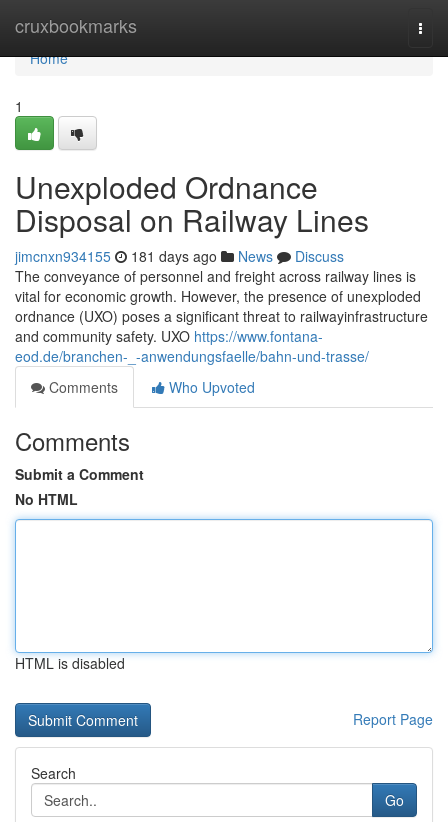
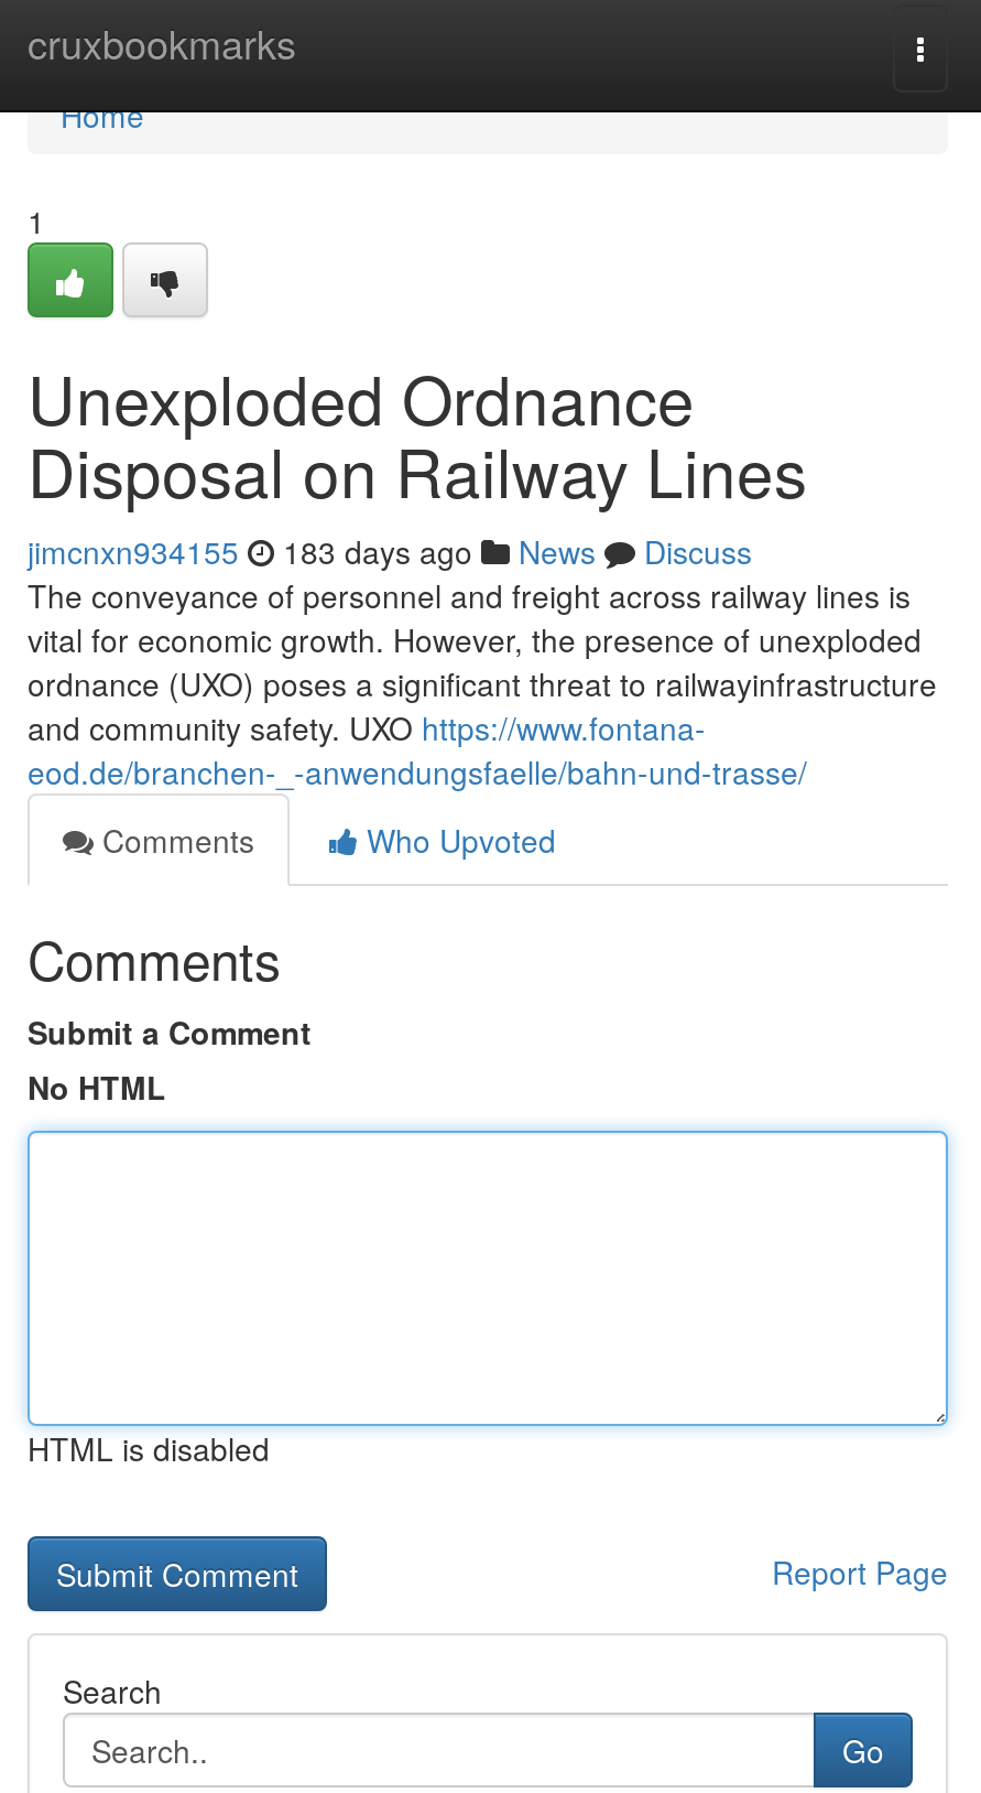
[15,246,344,266] jimcnxn934155 181 days ago News Discuss -> [28,529,752,573] jimcnxn934155 183 days ago News Discuss

